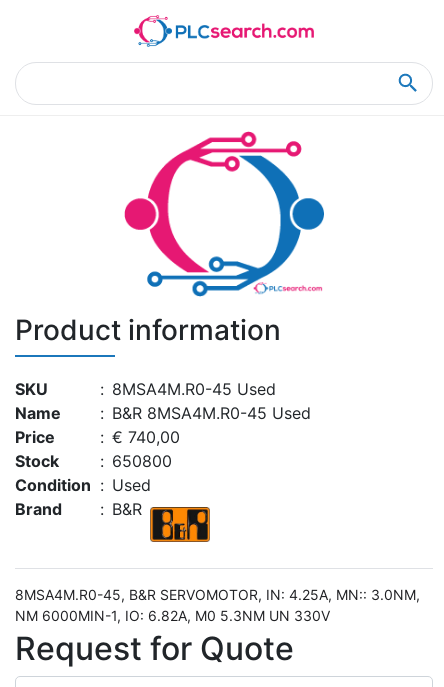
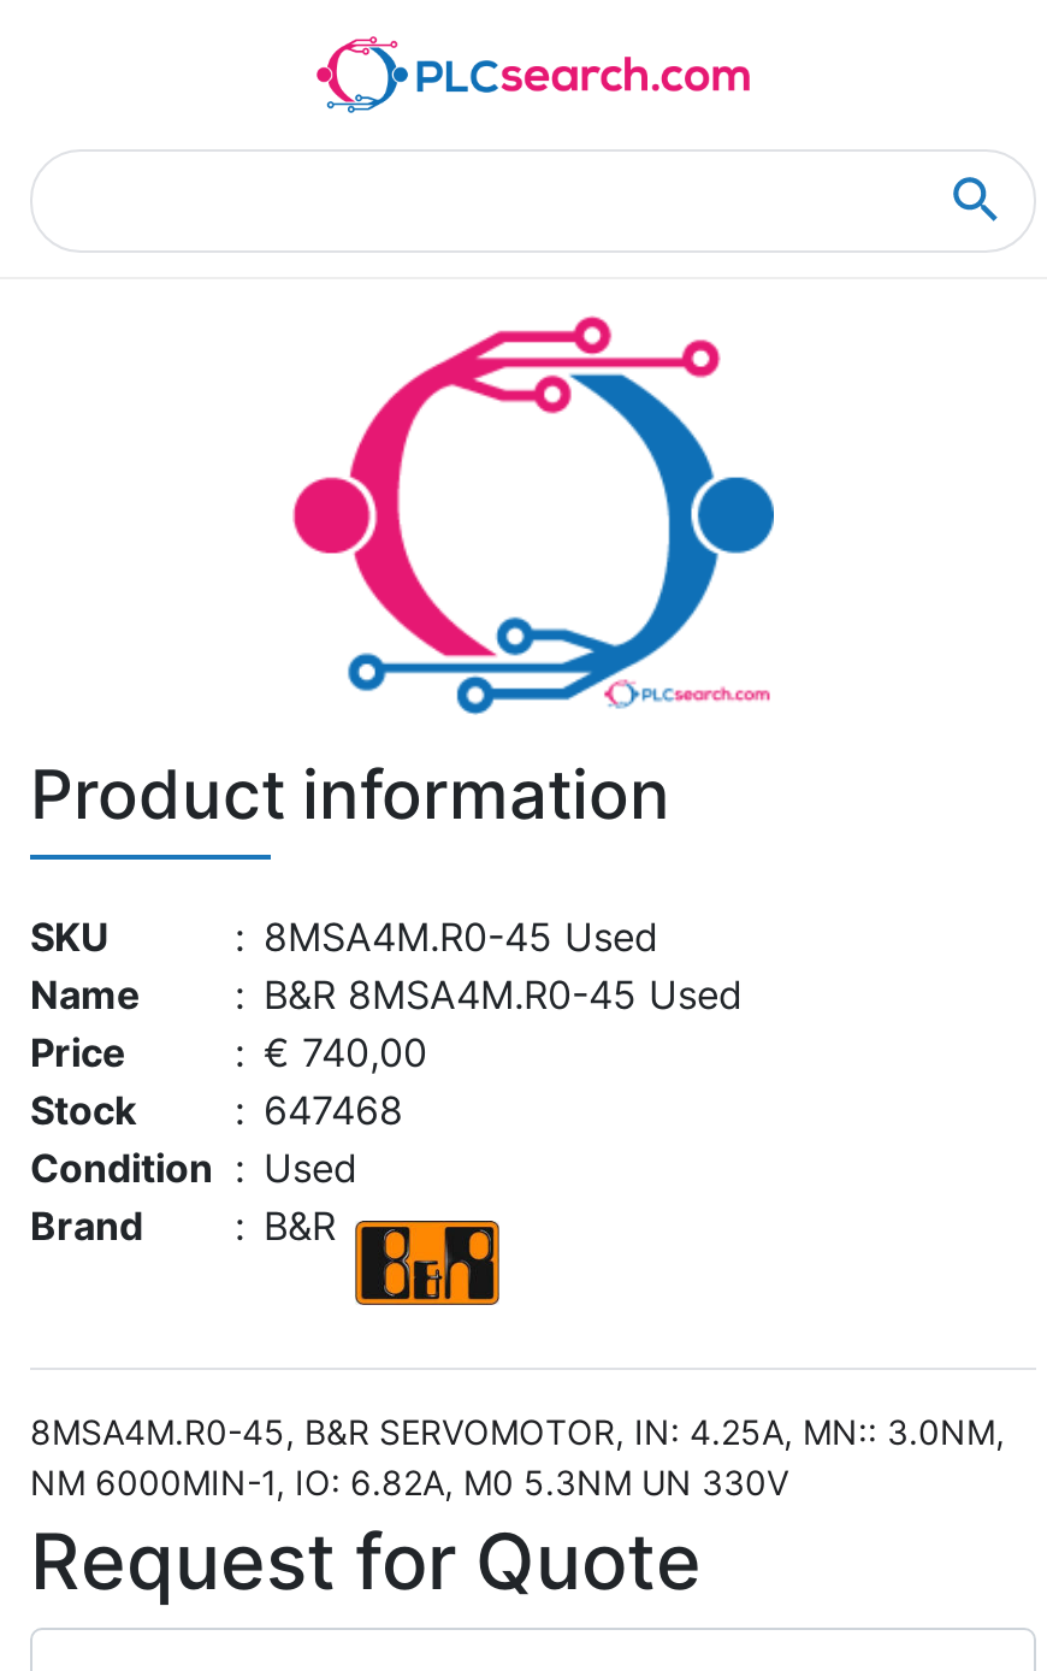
[100,451,172,471] : 650800 -> [235,1086,403,1134] : 647468

